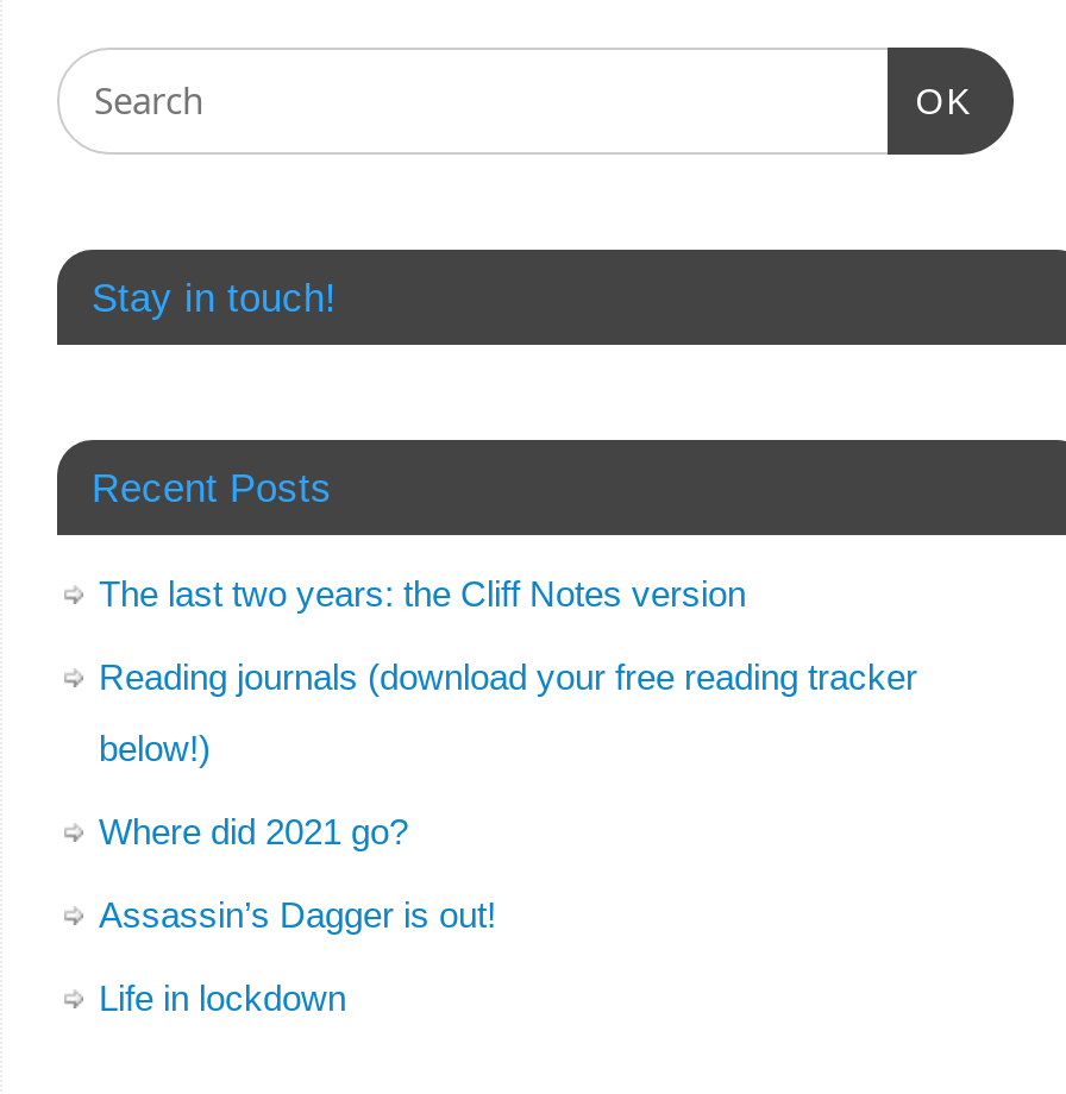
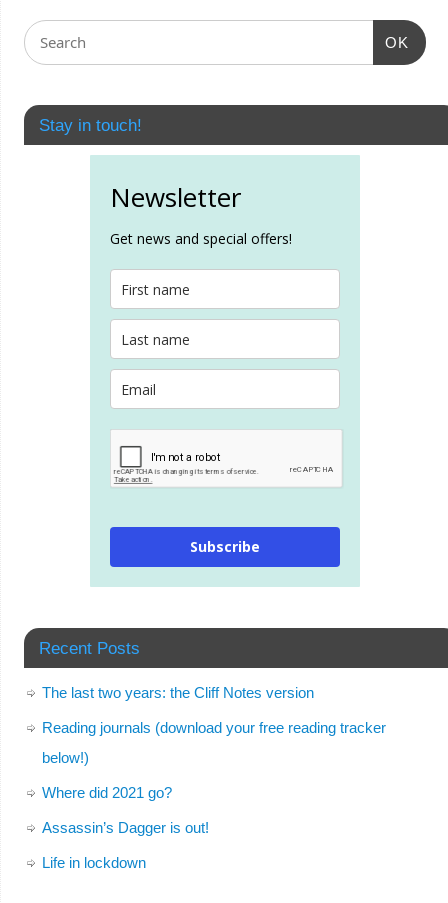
none -> [90,155,360,587] [image] | Newsletter | Get news and special offers!
none -> [189,537,259,556] Subscribe

